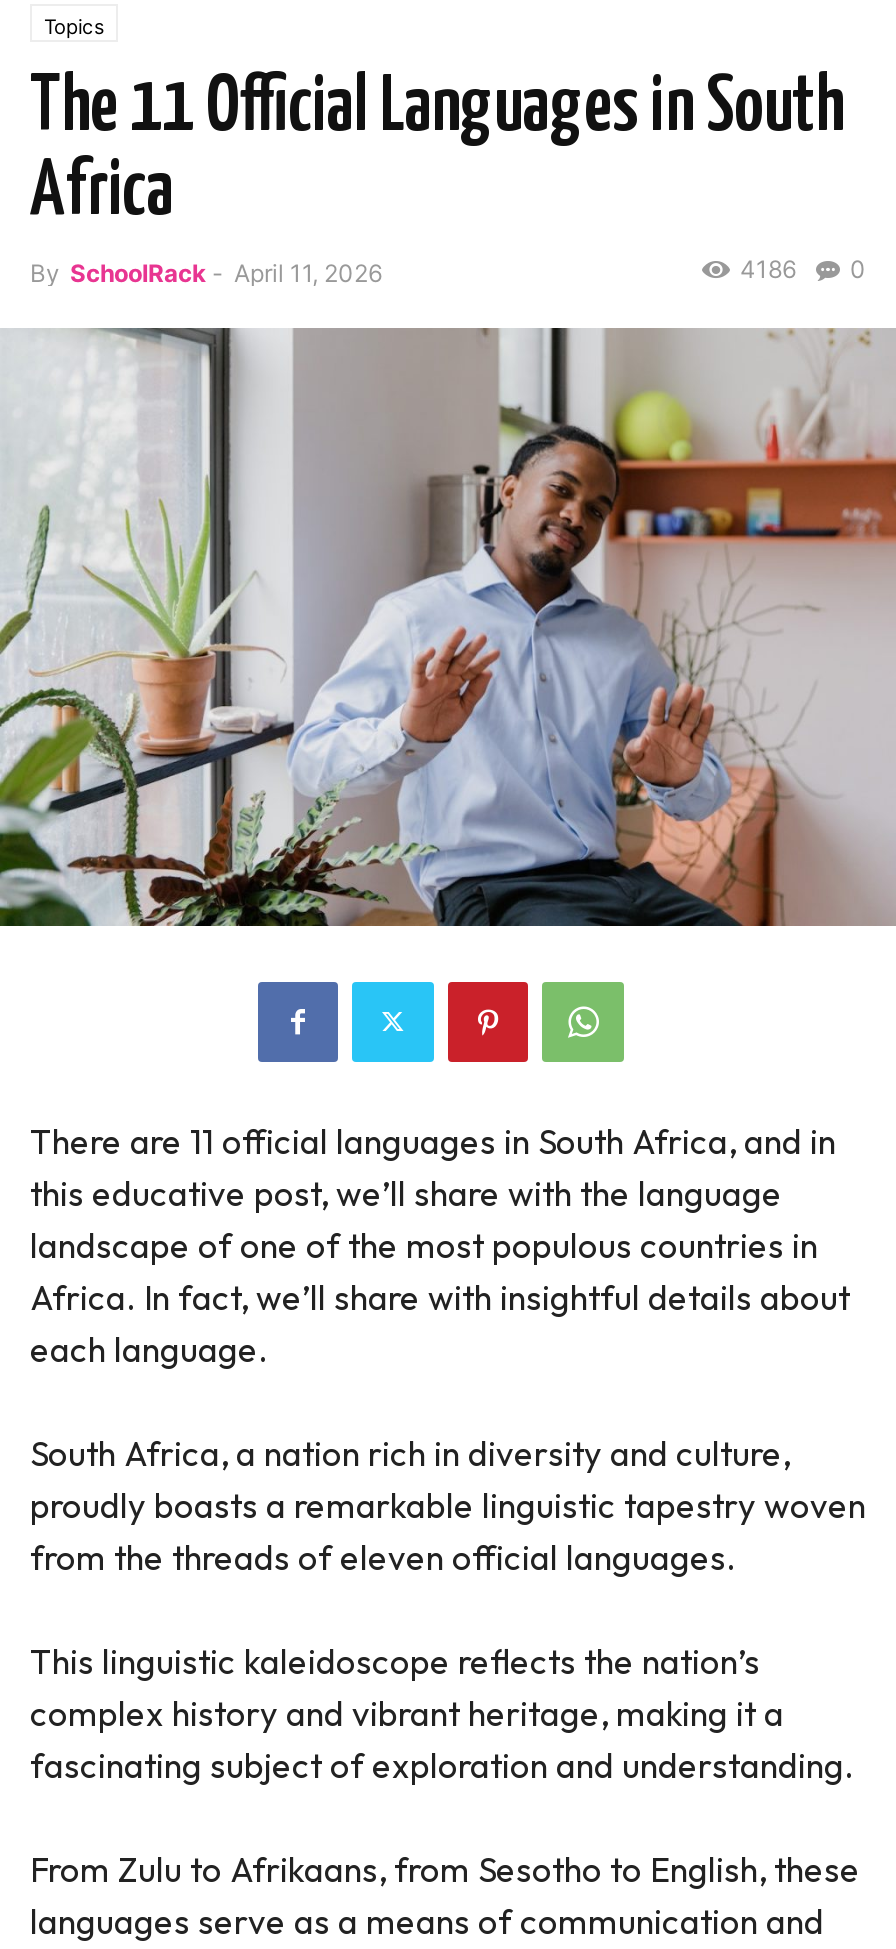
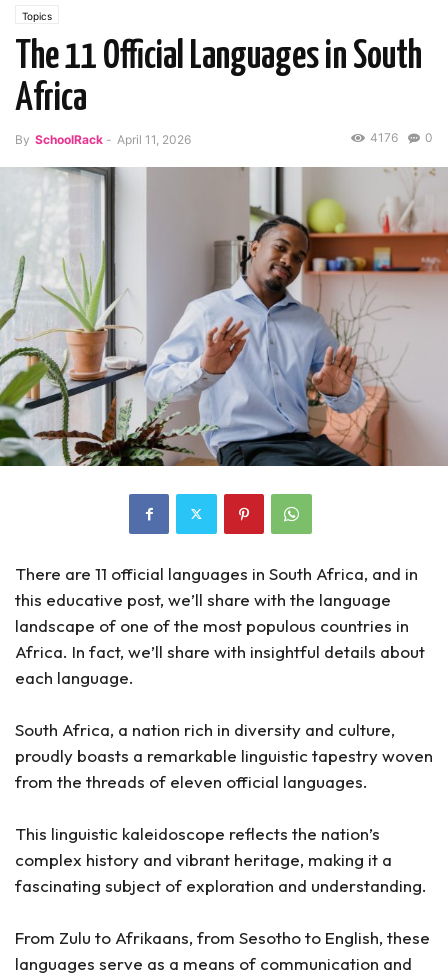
[740,254,866,284] 4186 0 -> [370,130,433,145] 4176 0

